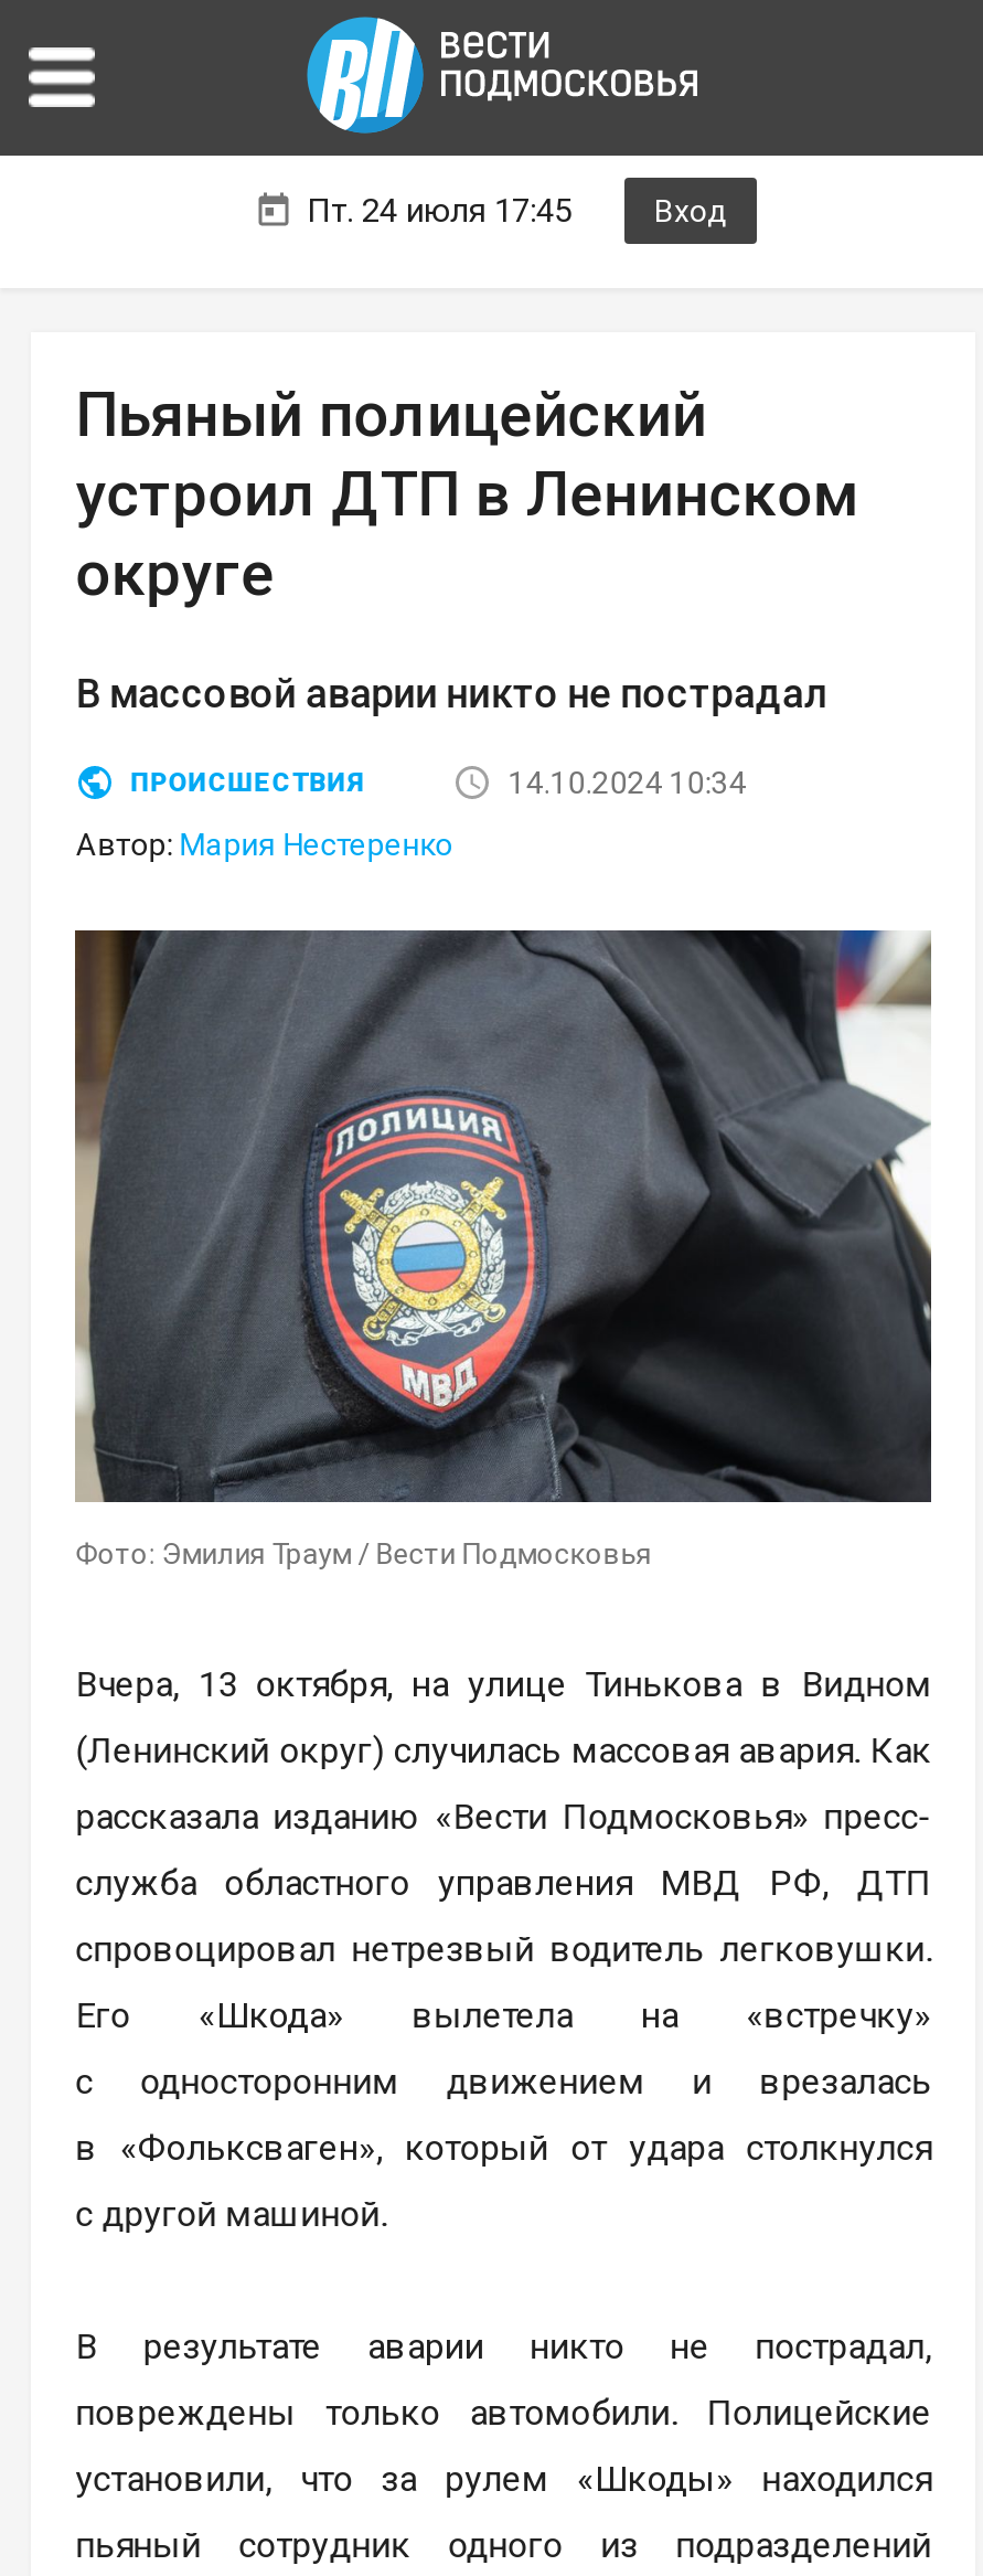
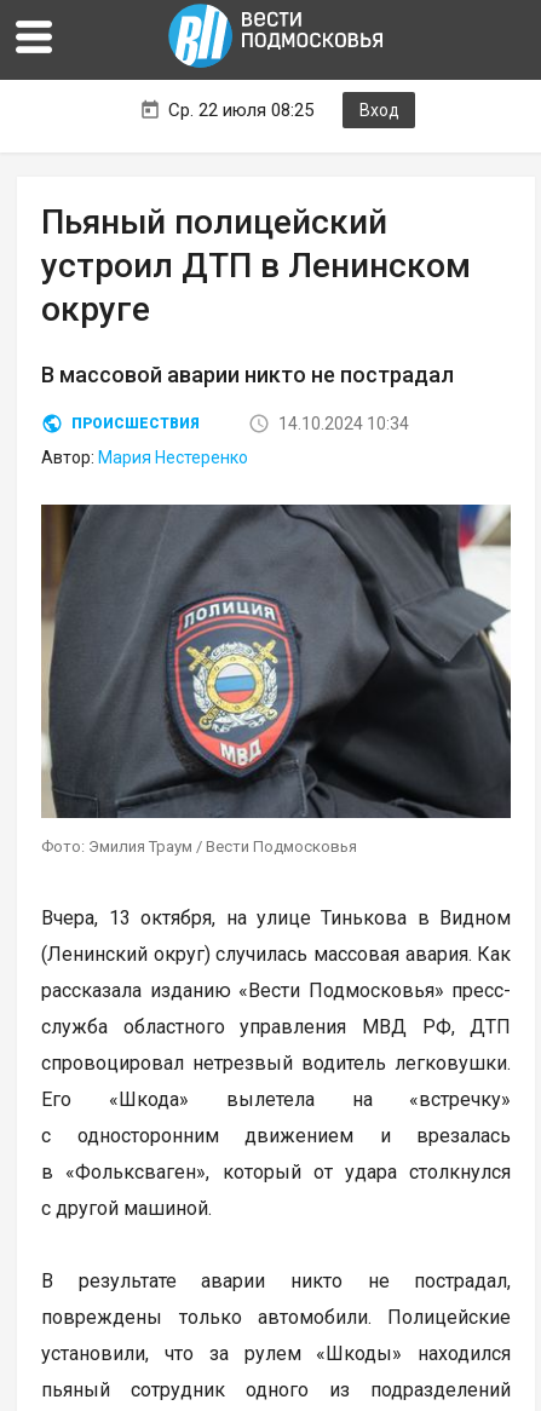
[307,192,571,231] Пт. 24 июля 17:45 -> [168,100,313,121] Ср. 22 июля 08:25

